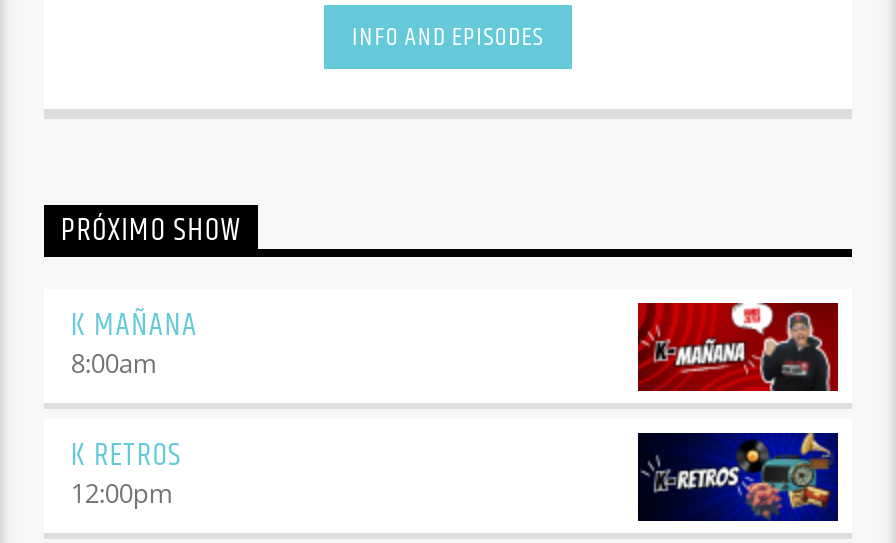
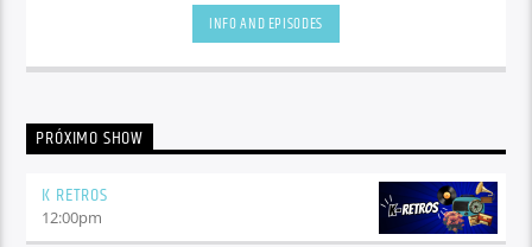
[71,300,198,380] K MAÑANA | 8:00am -> none
[636,301,840,393] [image] -> none

